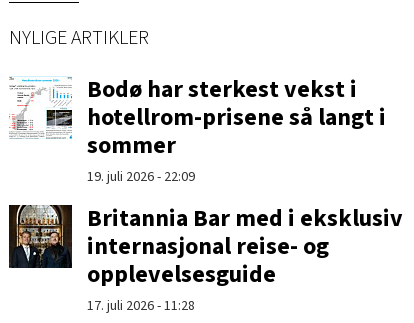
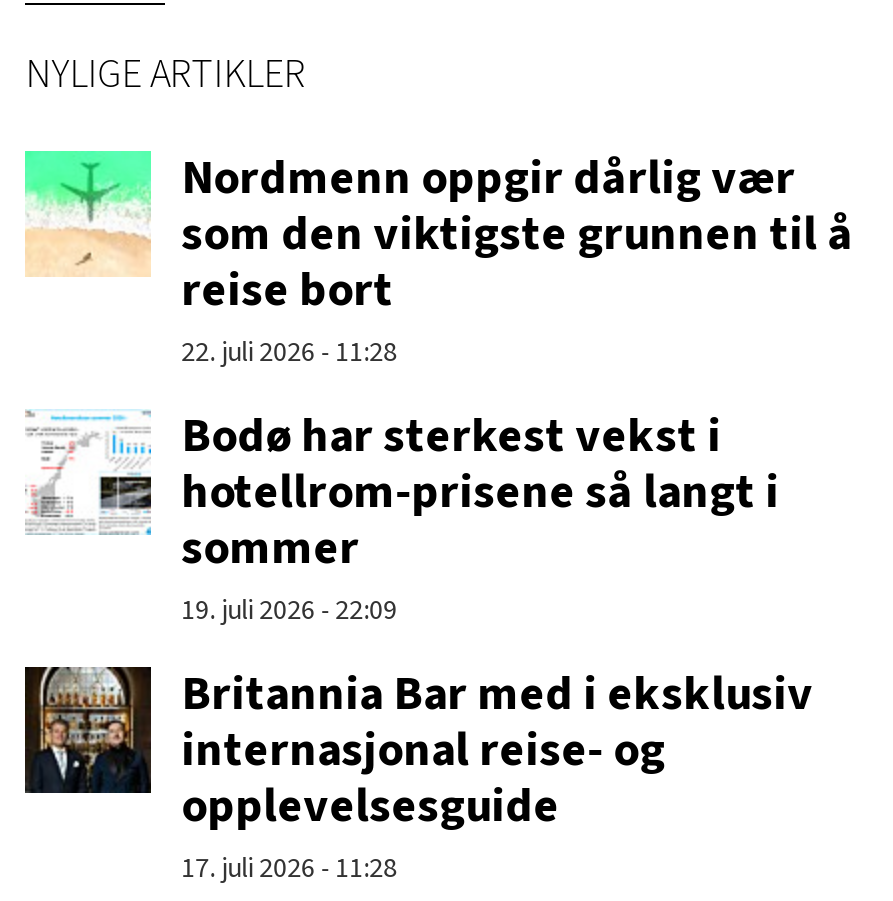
none -> [23,143,853,373] [image] | Nordmenn oppgir dårlig vær | som den viktigste grunnen til å | reise bort | 22. juli 2026 - 11:28

